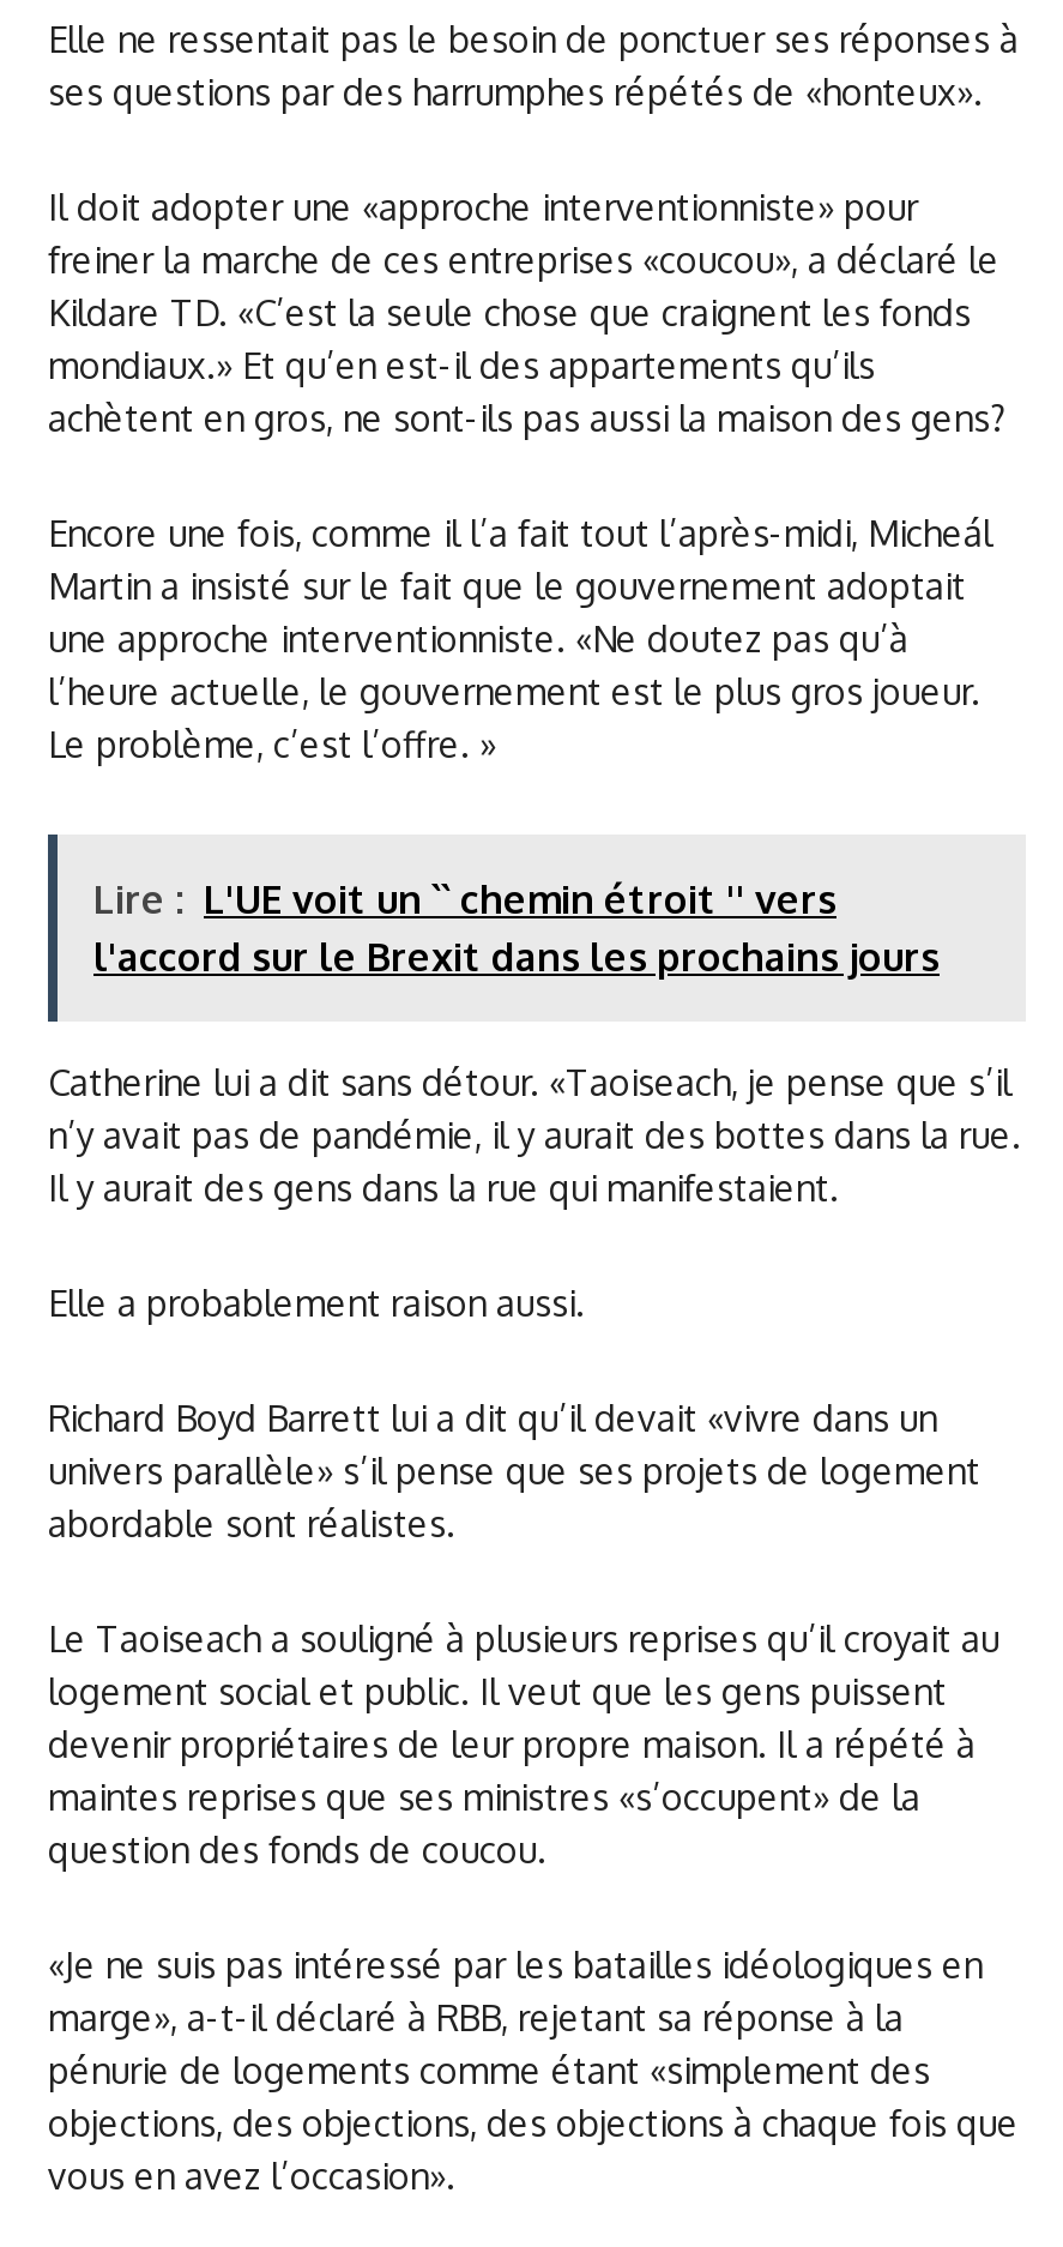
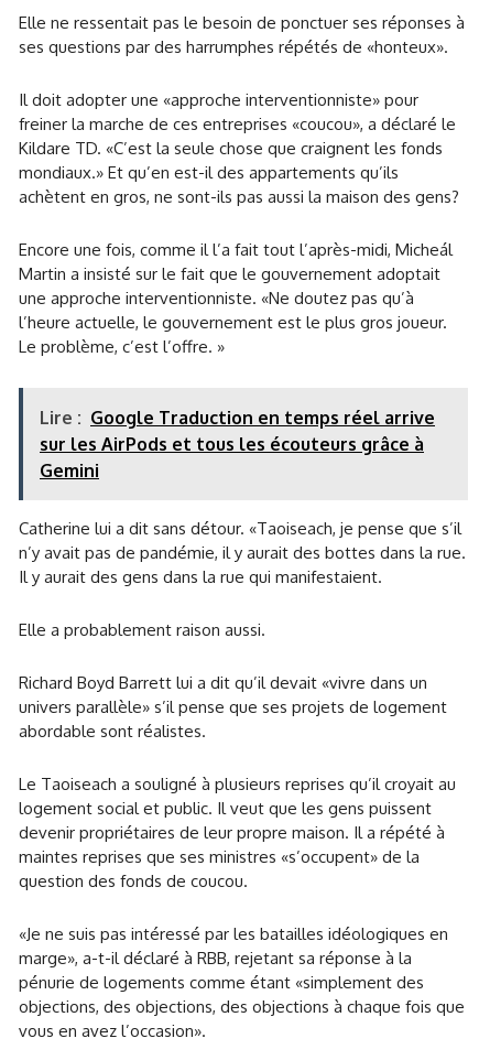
[93,876,940,982] Lire : L'UE voit un `` chemin étroit '' vers | l'accord sur le Brexit dans les prochains jours -> [40,407,435,482] Lire : Google Traduction en temps réel arrive | sur les AirPods et tous les écouteurs grâce à | Gemini

